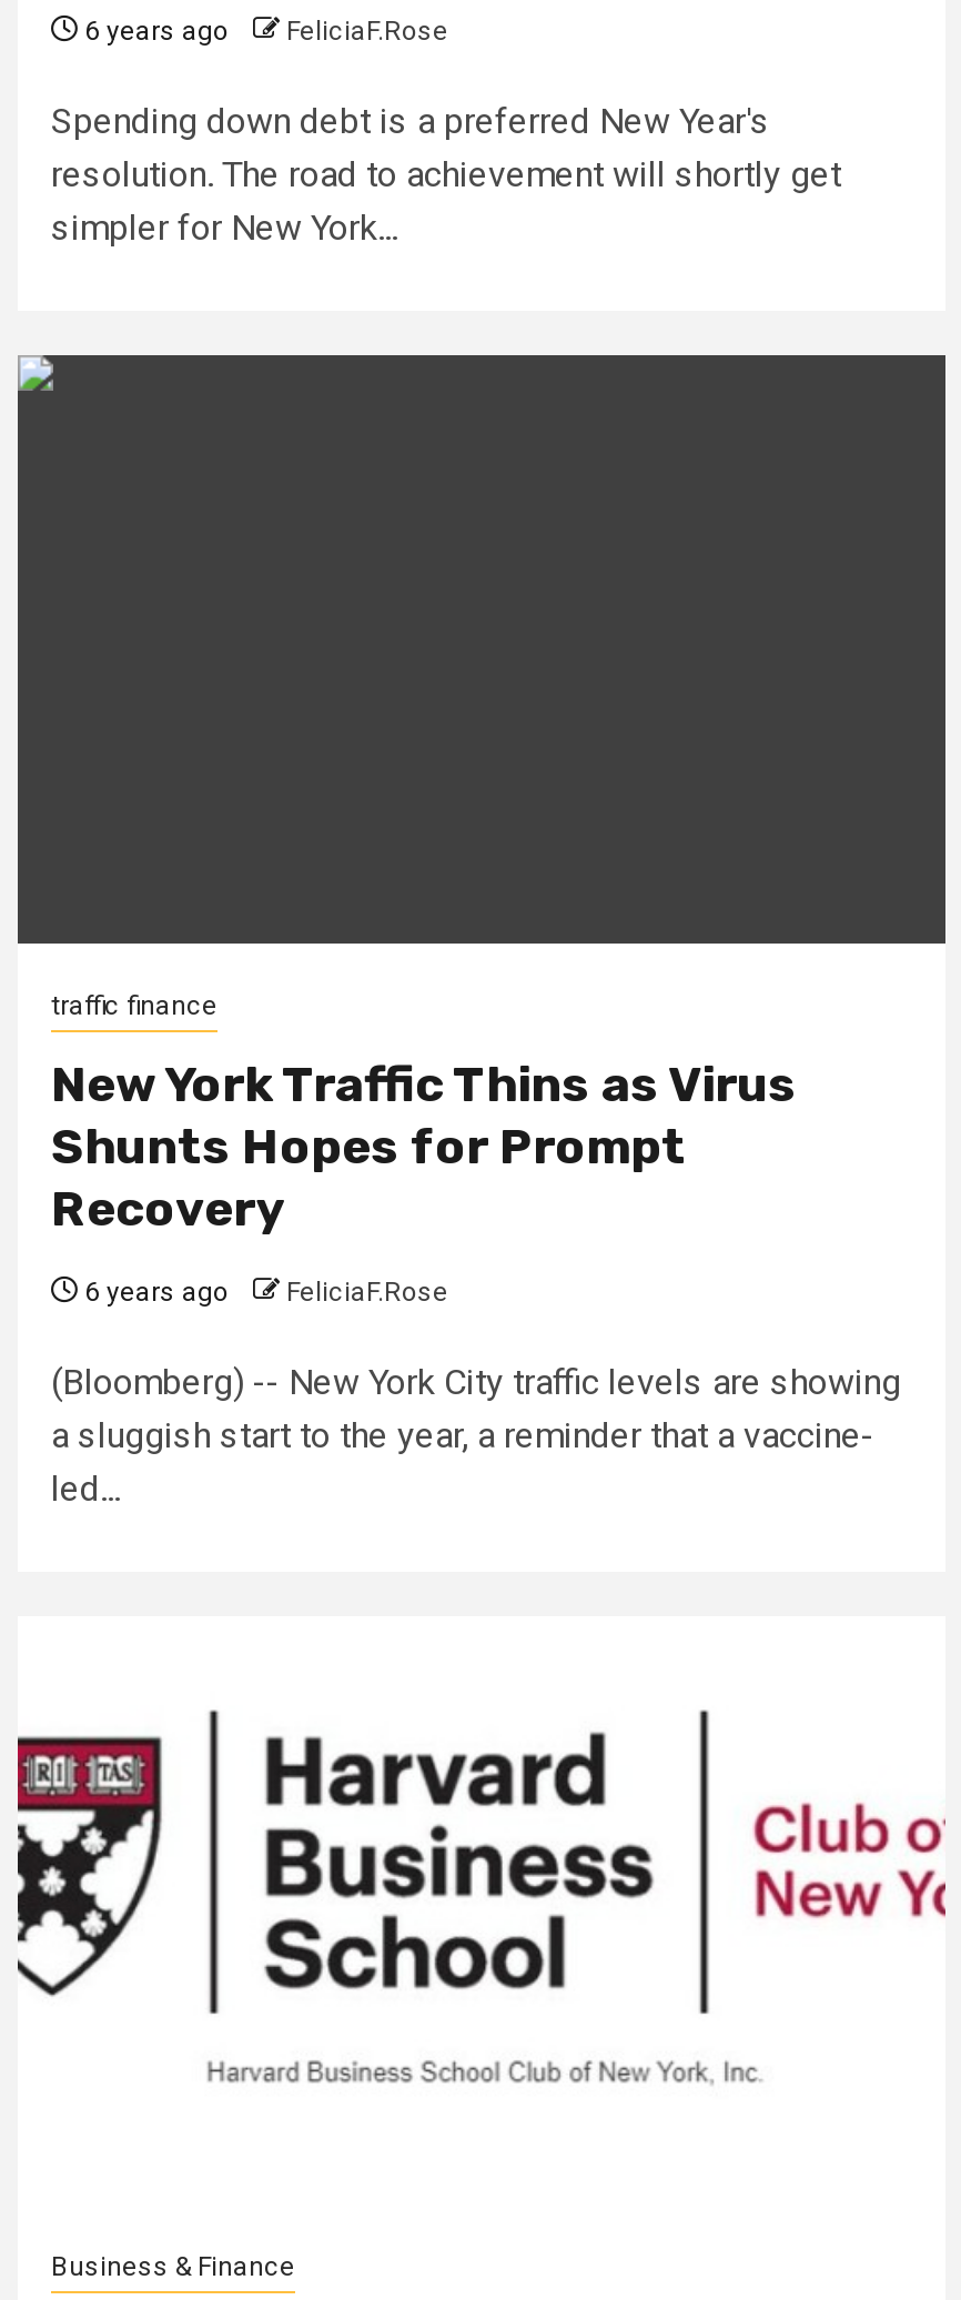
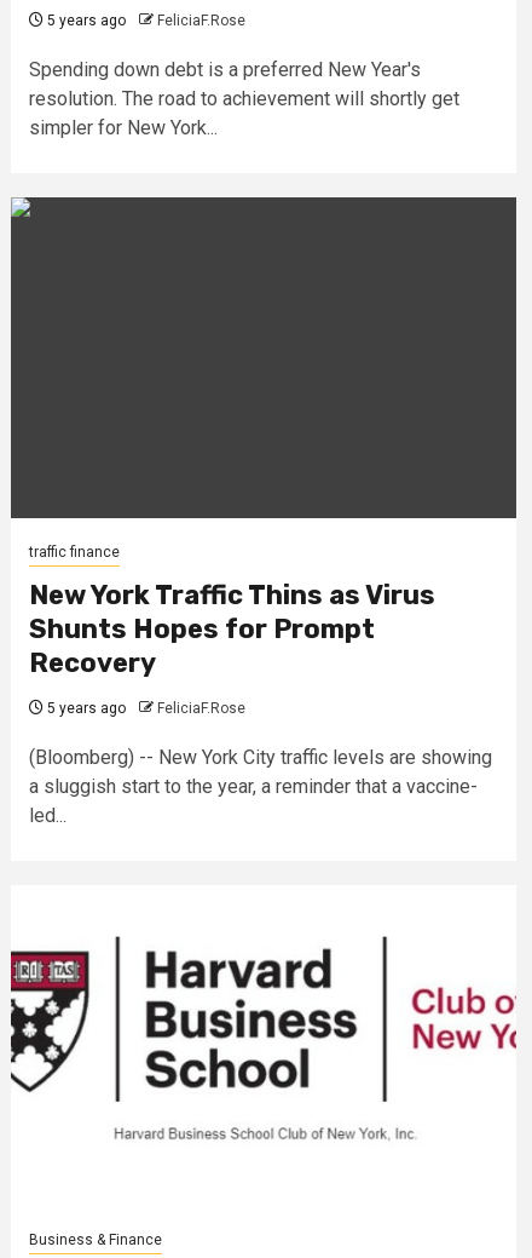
[78,15,448,46] 6 years ago FeliciaF.Rose -> [44,12,245,29] 5 years ago FeliciaF.Rose
[78,1276,448,1307] 6 years ago FeliciaF.Rose -> [44,699,245,716] 5 years ago FeliciaF.Rose

